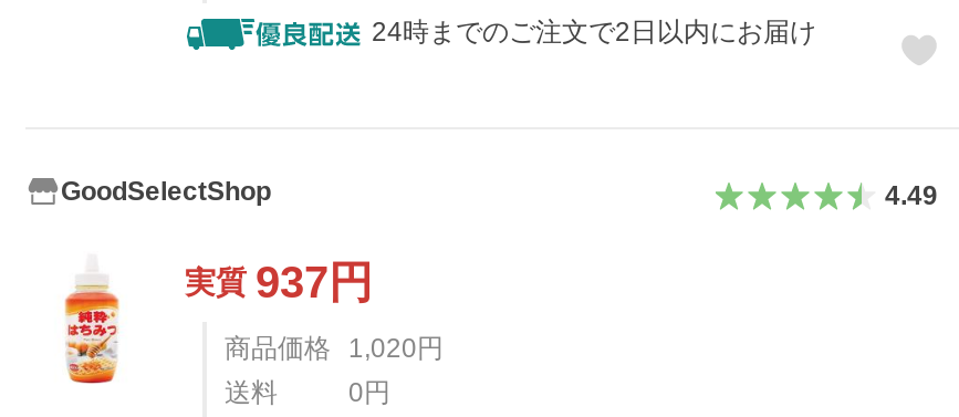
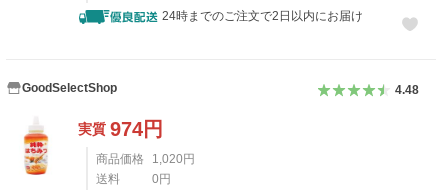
[885,181,938,211] 4.49 -> [394,83,418,97] 4.48
[185,258,373,306] 実質937円 -> [78,118,163,140] 実質974円

